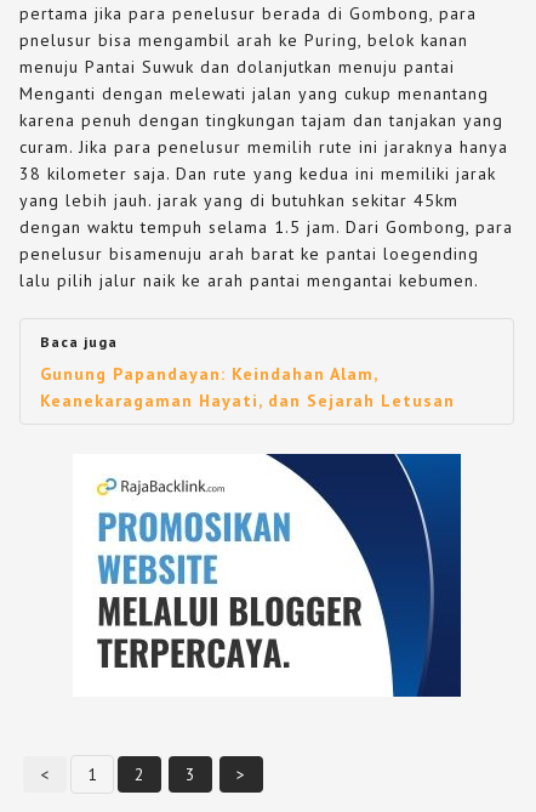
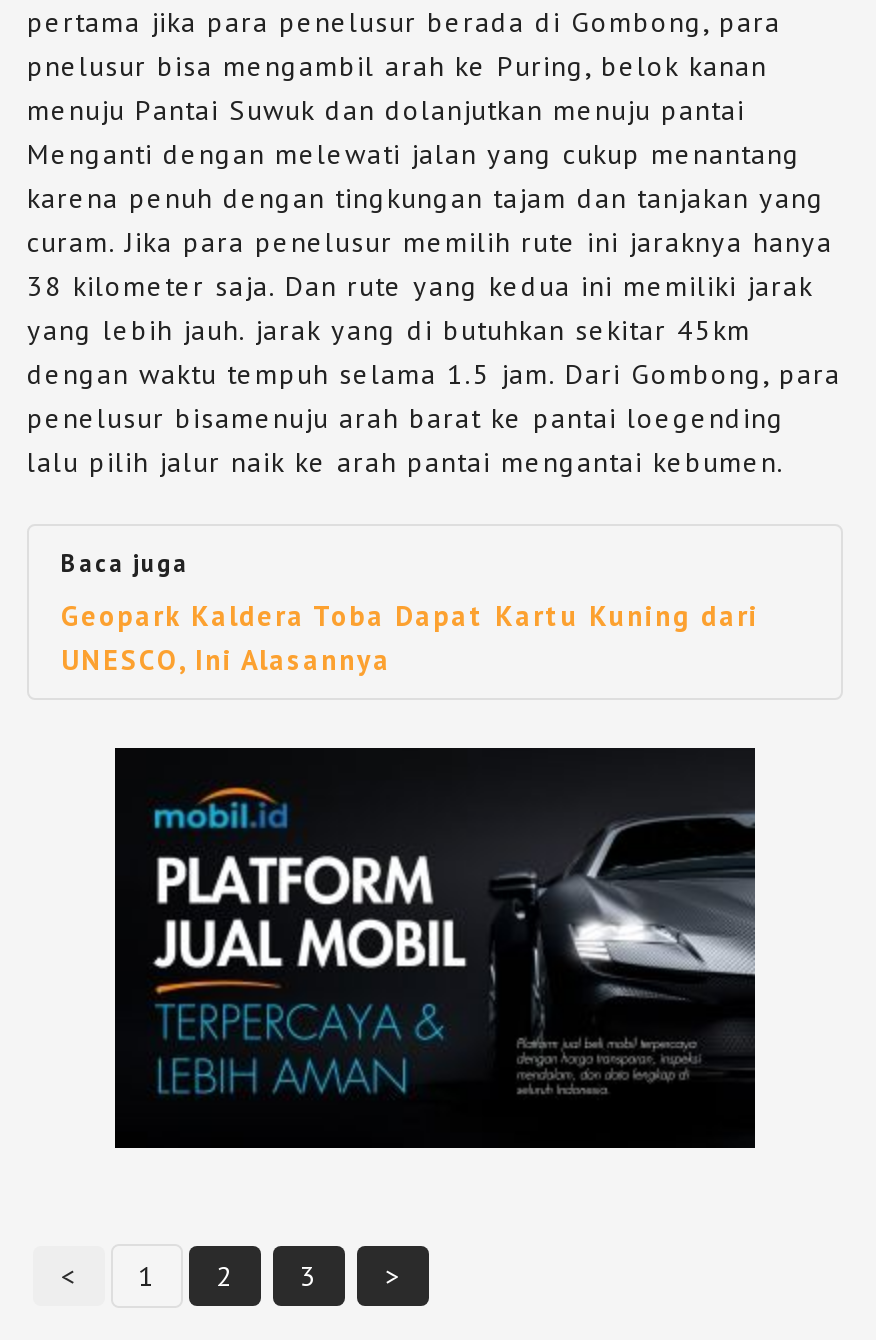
[40,363,455,412] Gunung Papandayan: Keindahan Alam, | Keanekaragaman Hayati, dan Sejarah Letusan -> [61,598,759,678] Geopark Kaldera Toba Dapat Kartu Kuning dari | UNESCO, Ini Alasannya
[73,453,462,698] [image] -> [113,746,757,1150] [image]

